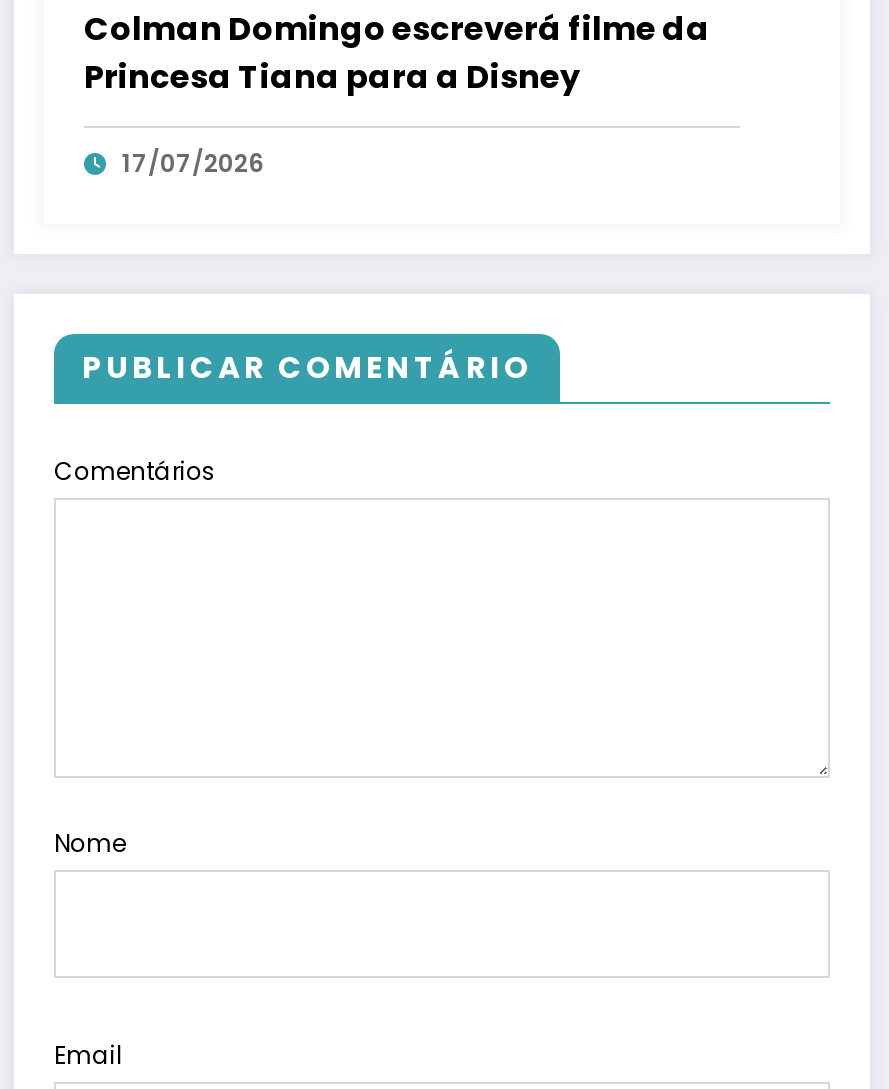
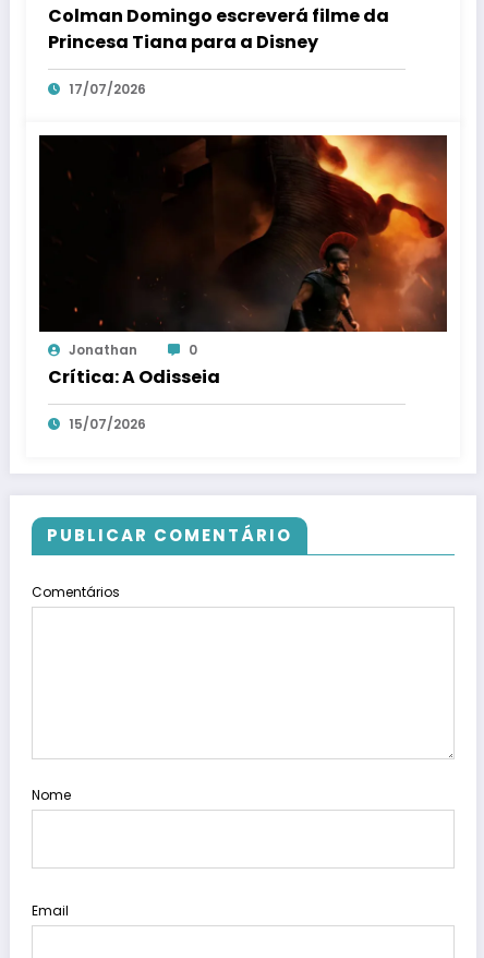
none -> [38,134,448,433] [image] | Jonathan | 0 | Crítica: A Odisseia | 15/07/2026

